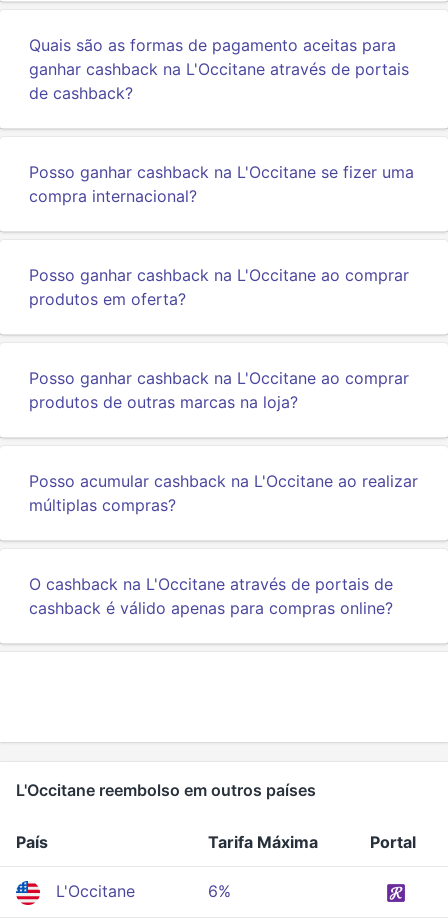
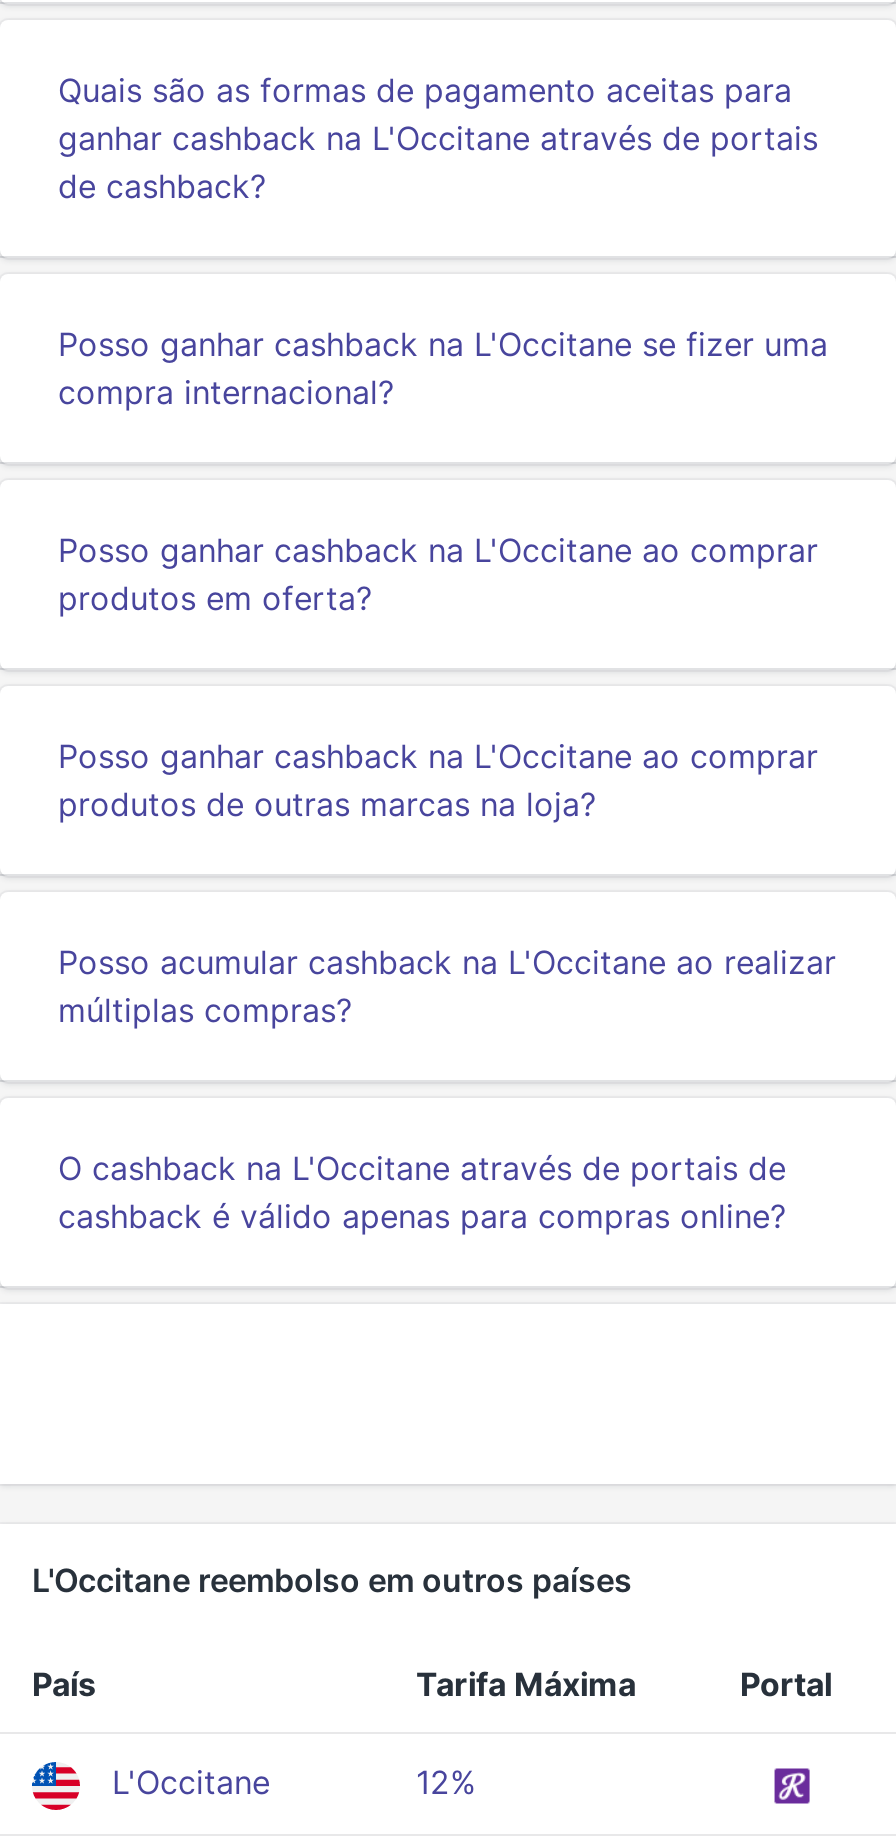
[208,881,231,901] 6% -> [416,1763,476,1803] 12%

